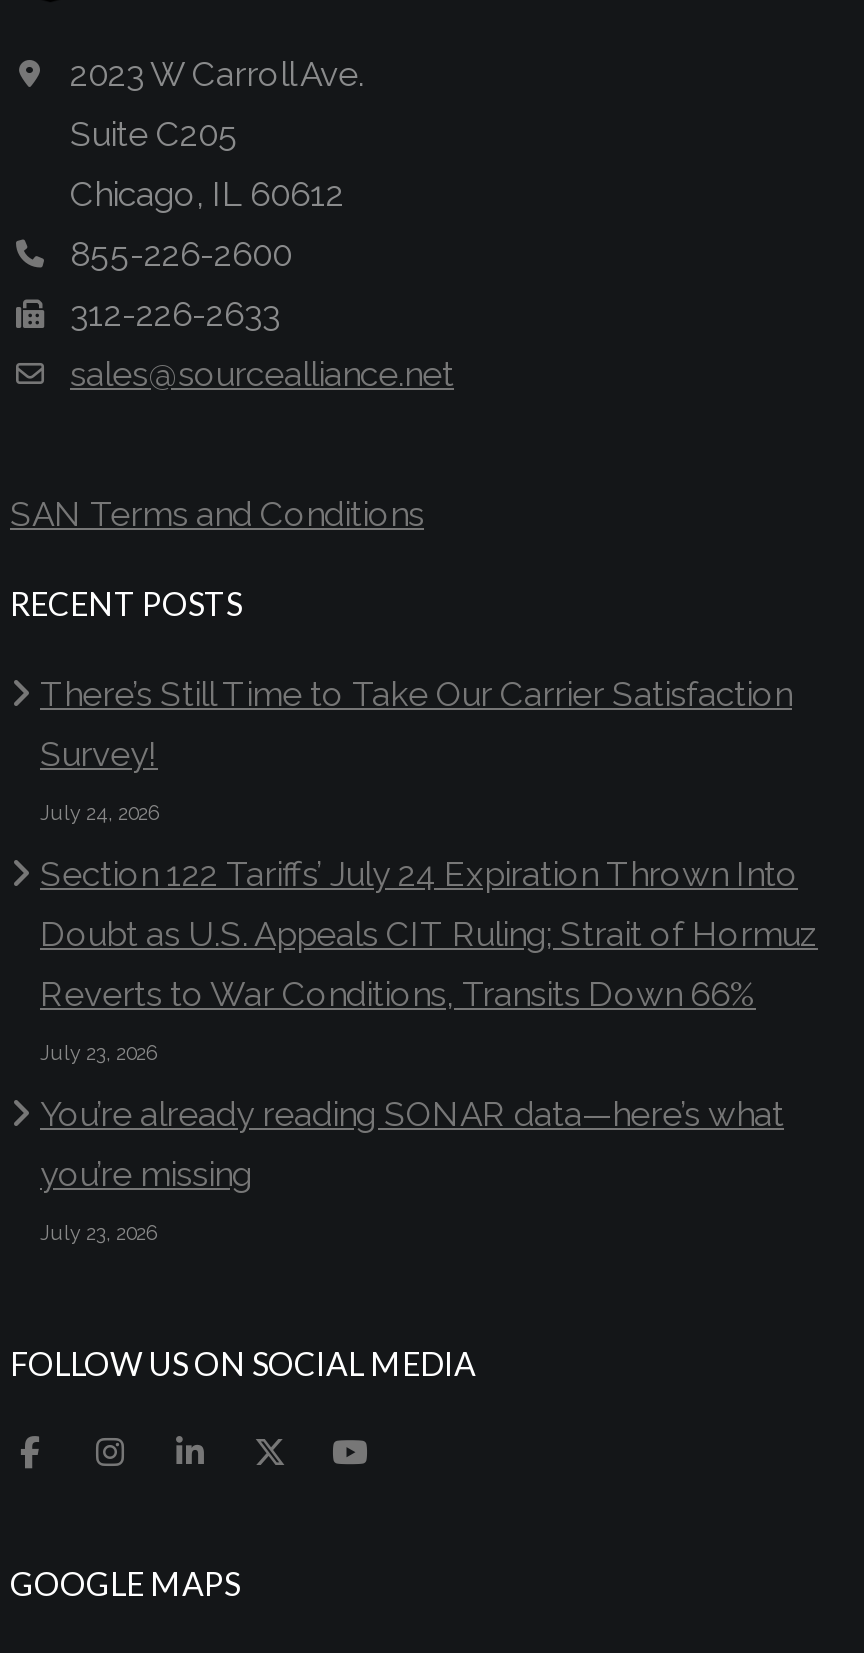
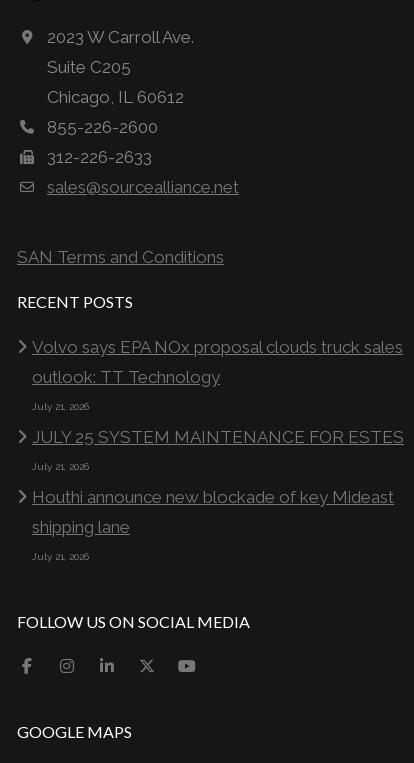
[40,674,818,1244] There’s Still Time to Take Our Carrier Satisfaction | Survey! | July 24, 2026 | Section 122 Tariffs’ July 24 Expiration Thrown Into | Doubt as U.S. Appeals CIT Ruling; Strait of Hormuz | Reverts to War Conditions, Transits Down 66% | July 23, 2026 | You’re already reading SONAR data—here’s what | you’re missing | July 23, 2026 -> [32,337,404,562] Volvo says EPA NOx proposal clouds truck sales | outlook: TT Technology | July 21, 2026 | JULY 25 SYSTEM MAINTENANCE FOR ESTES | July 21, 2026 | Houthi announce new blockade of key Mideast | shipping lane | July 21, 2026

